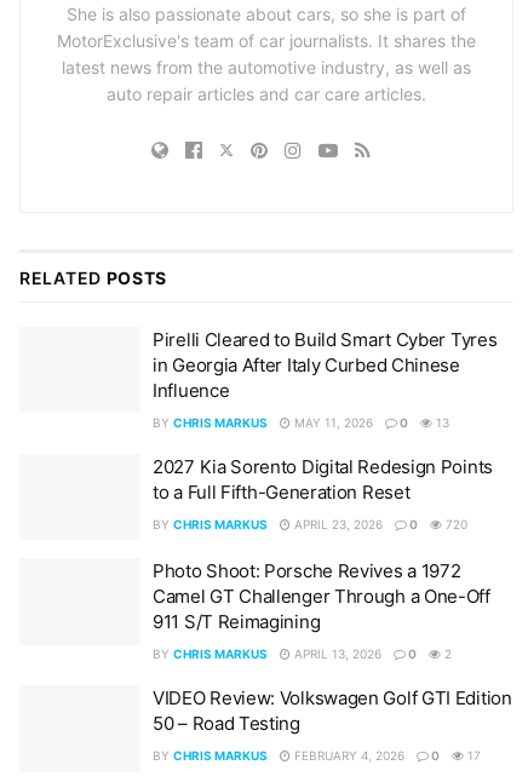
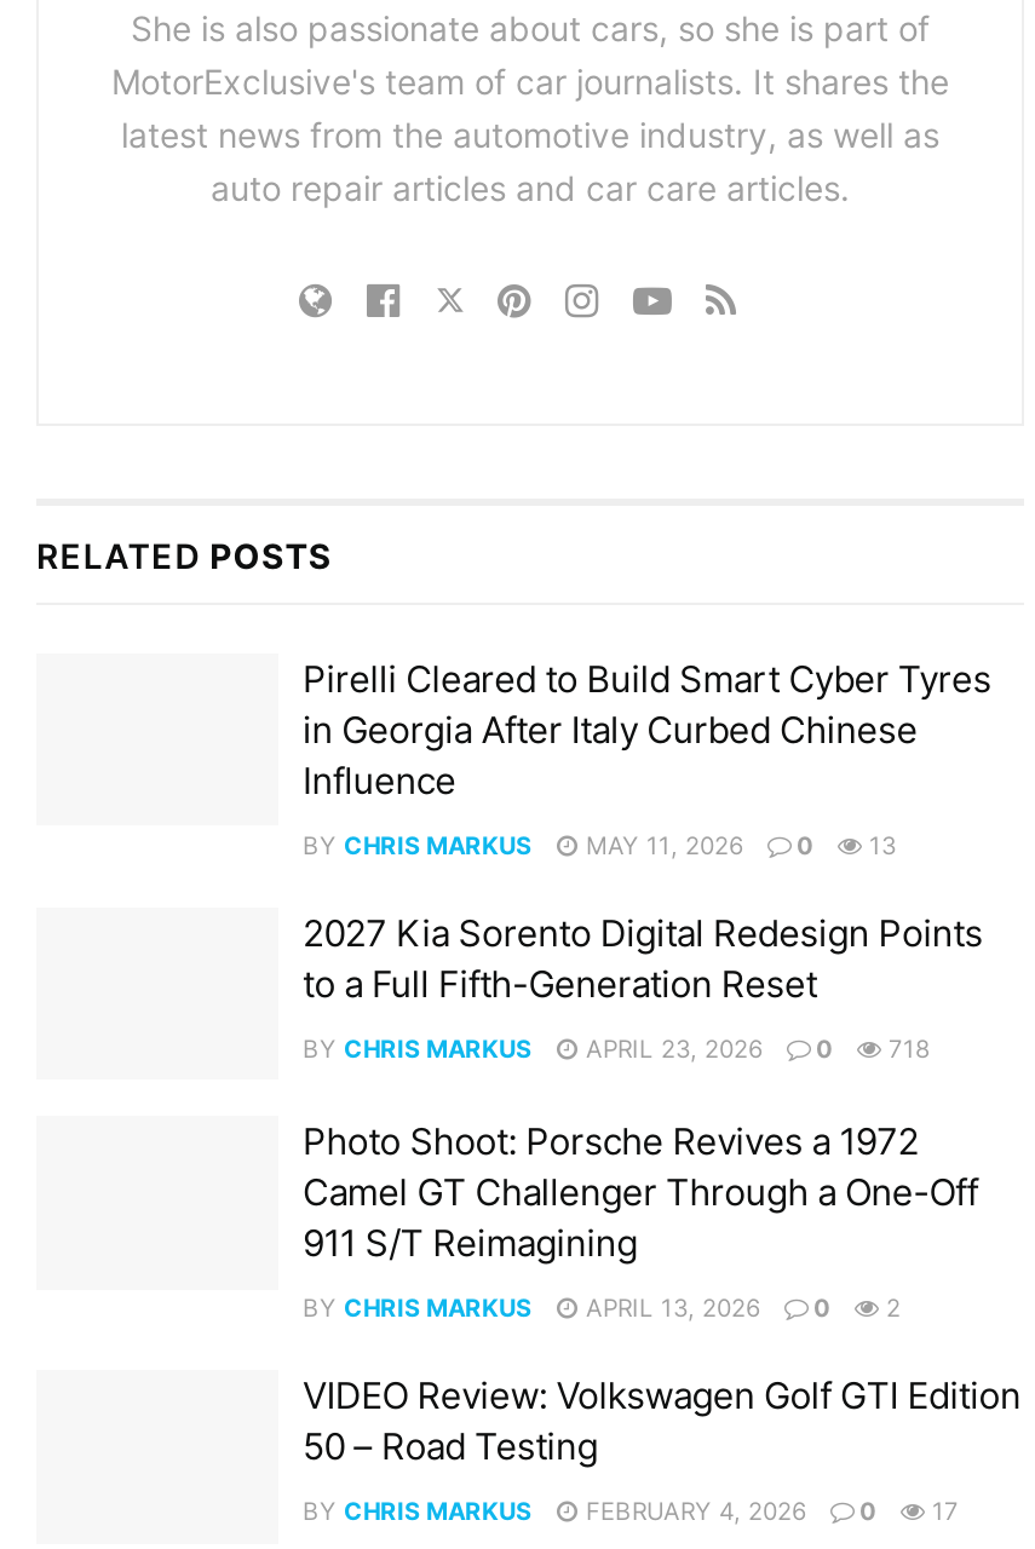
[153,517,467,531] BY CHRIS MARKUS APRIL 23, 2026 0 720 -> [303,1033,930,1062] BY CHRIS MARKUS APRIL 23, 2026 0 718

